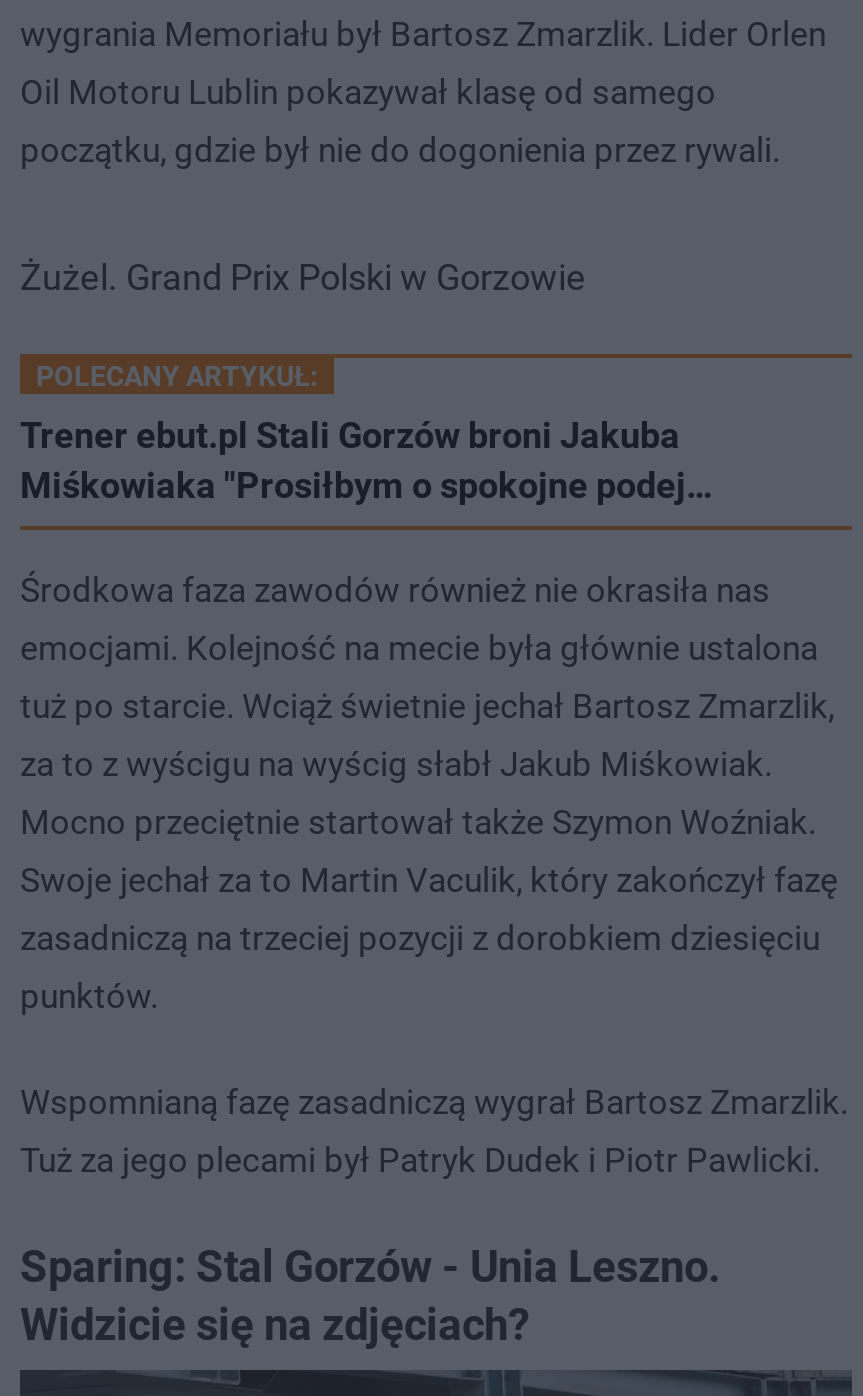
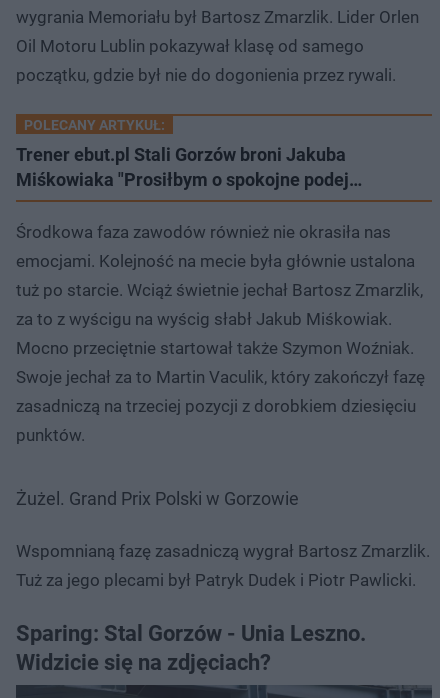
moved [20,255,586,297] -> [16,488,299,509]: Żużel. Grand Prix Polski w Gorzowie
moved [20,413,838,1015] -> [16,144,425,445]: Trener ebut.pl Stali Gorzów broni Jakuba | Miśkowiaka "Prosiłbym o spokojne podej… | Środkowa faza zawodów również nie okrasiła nas | ... | zasadniczą na trzeciej pozycji z dorobkiem dziesięciu | punktów.

